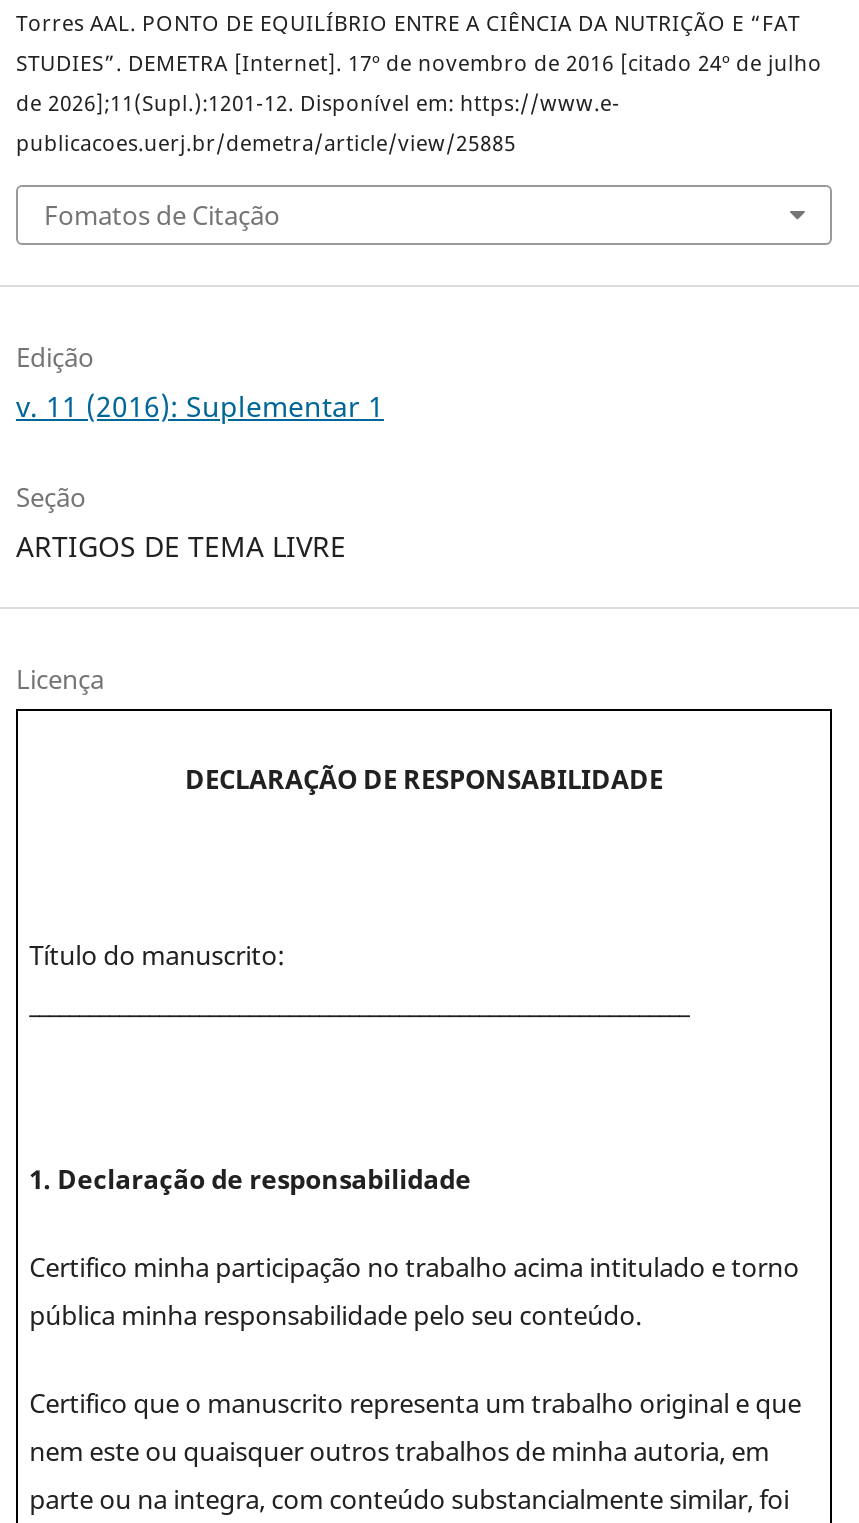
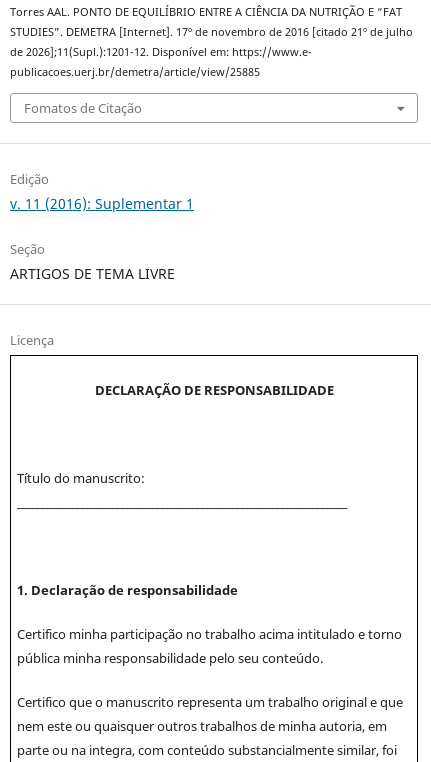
[16,50,822,78] STUDIES”. DEMETRA [Internet]. 17º de novembro de 2016 [citado 24º de julho -> [10,25,413,39] STUDIES”. DEMETRA [Internet]. 17º de novembro de 2016 [citado 21º de julho

